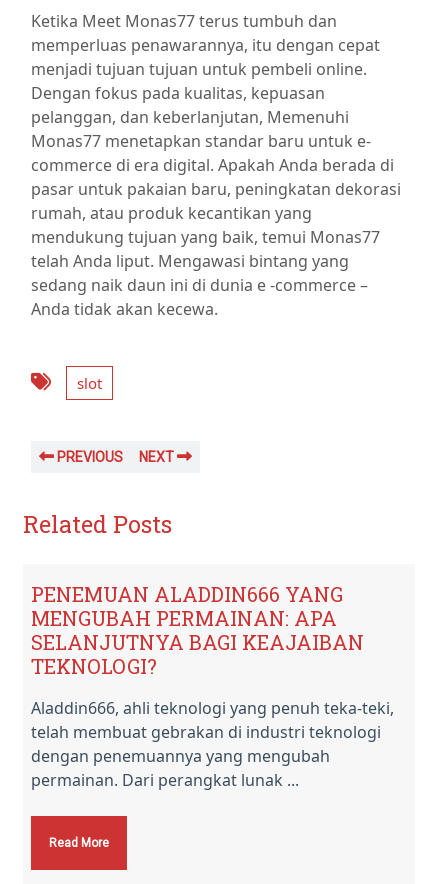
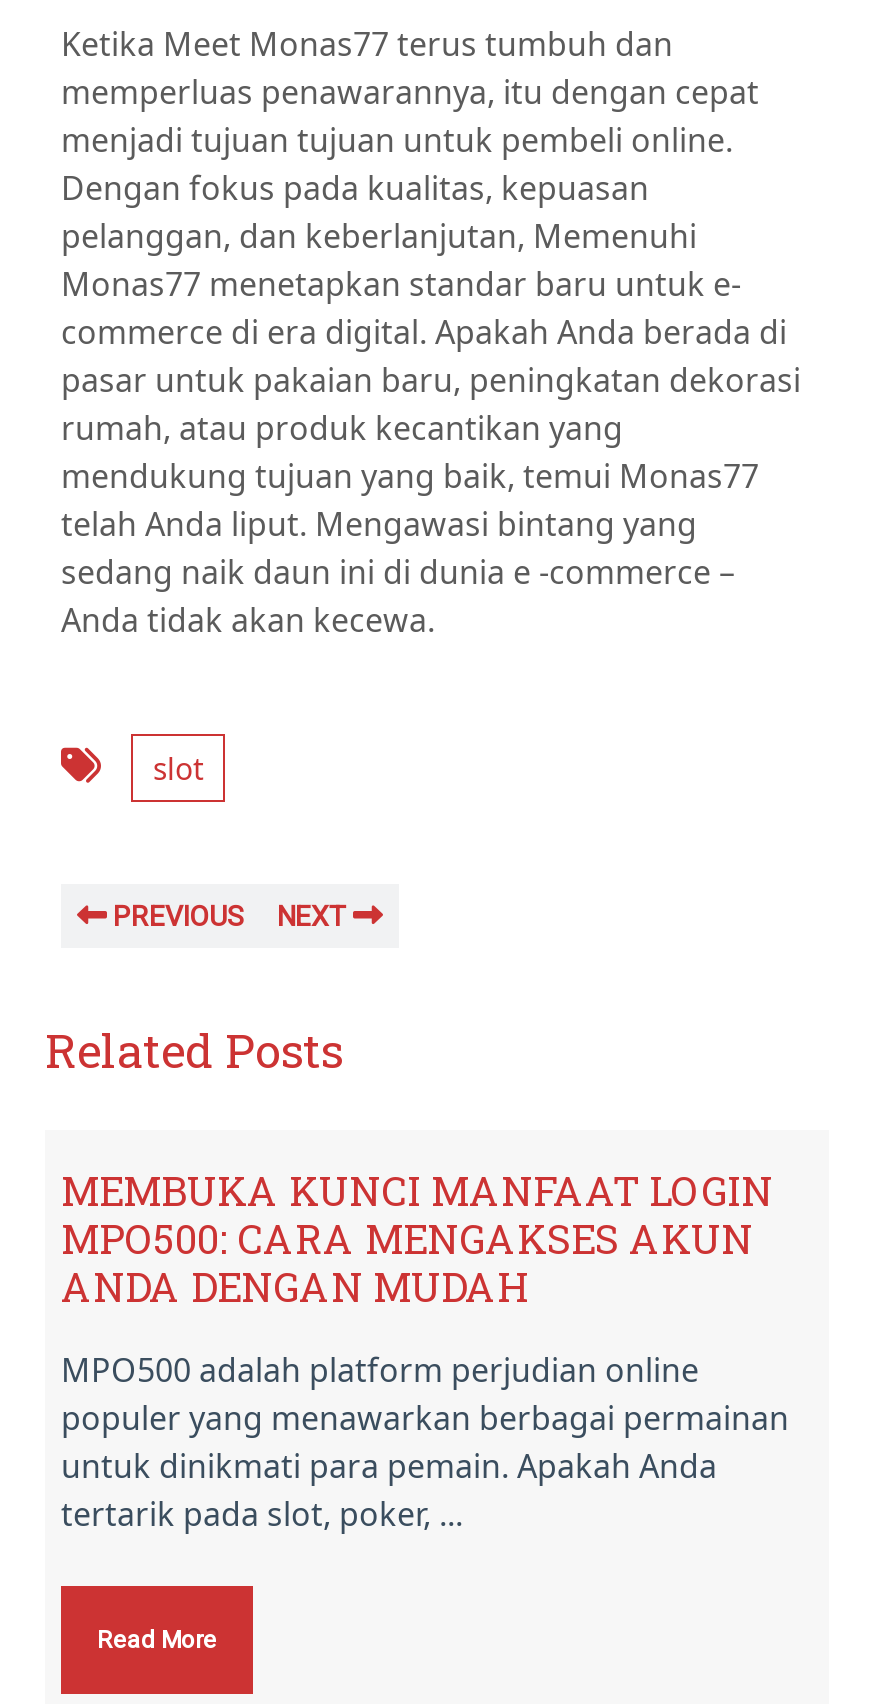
[31,581,364,679] PENEMUAN ALADDIN666 YANG | MENGUBAH PERMAINAN: APA | SELANJUTNYA BAGI KEAJAIBAN | TEKNOLOGI? -> [61,1164,773,1312] MEMBUKA KUNCI MANFAAT LOGIN | MPO500: CARA MENGAKSES AKUN | ANDA DENGAN MUDAH
[31,697,394,791] Aladdin666, ahli teknologi yang penuh teka-teki, | telah membuat gebrakan di industri teknologi | dengan penemuannya yang mengubah | permainan. Dari perangkat lunak ... -> [61,1348,789,1536] MPO500 adalah platform perjudian online | populer yang menawarkan berbagai permainan | untuk dinikmati para pemain. Apakah Anda | tertarik pada slot, poker, ...

